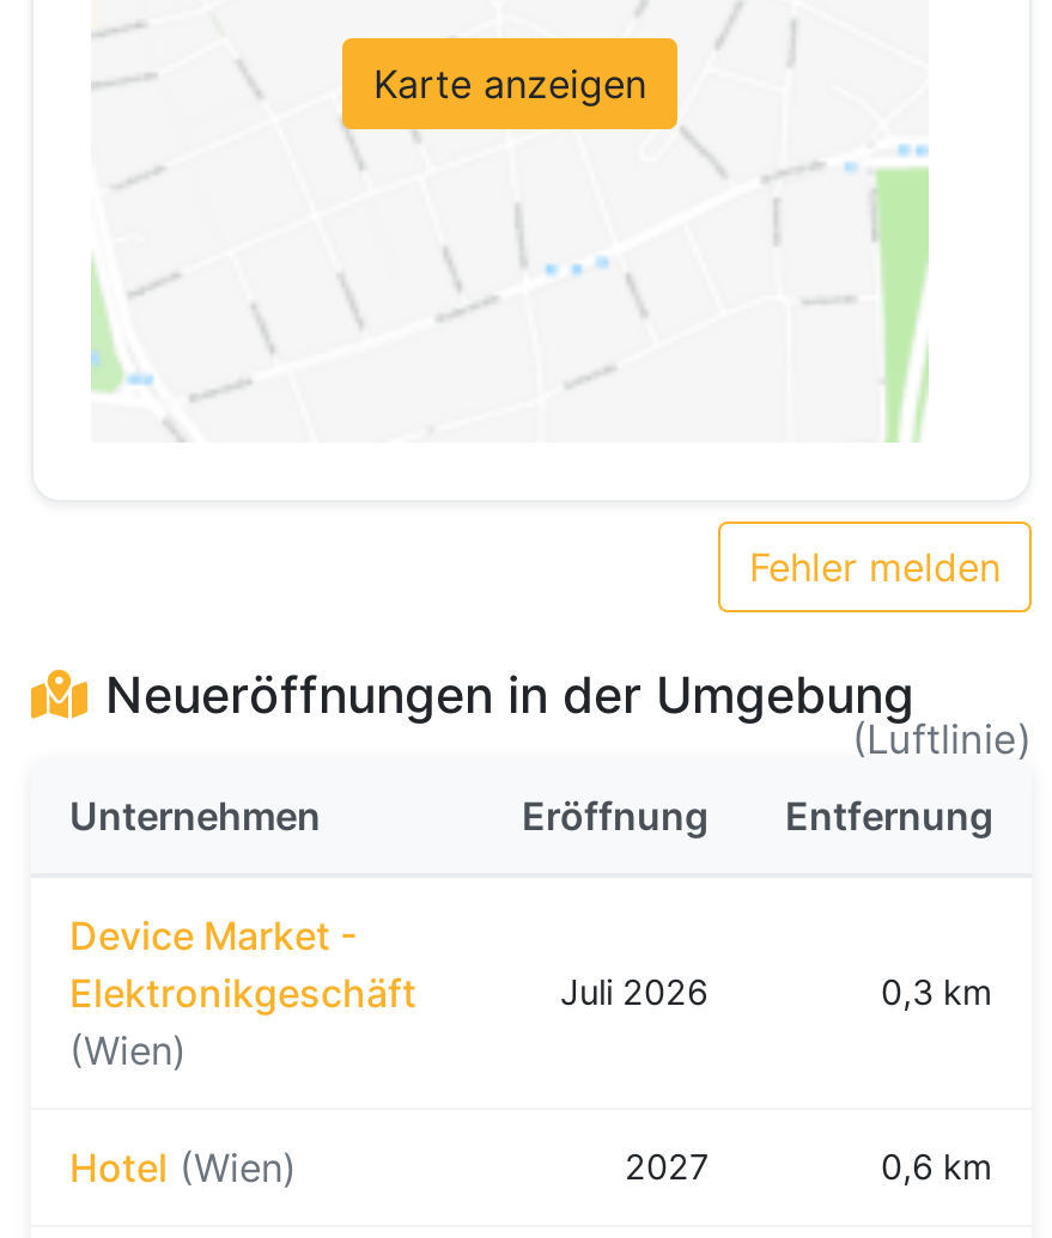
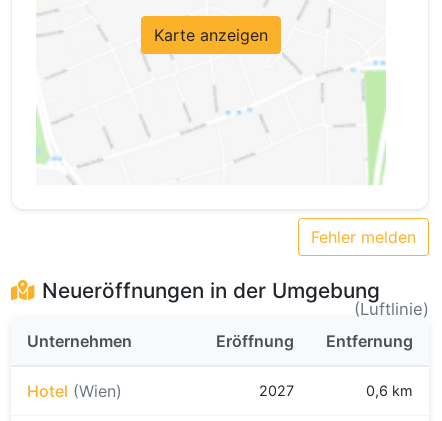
[69,912,416,1074] Device Market - | Elektronikgeschäft | (Wien) -> none
[560,972,993,1012] Juli 2026 | 0,3 km -> none

